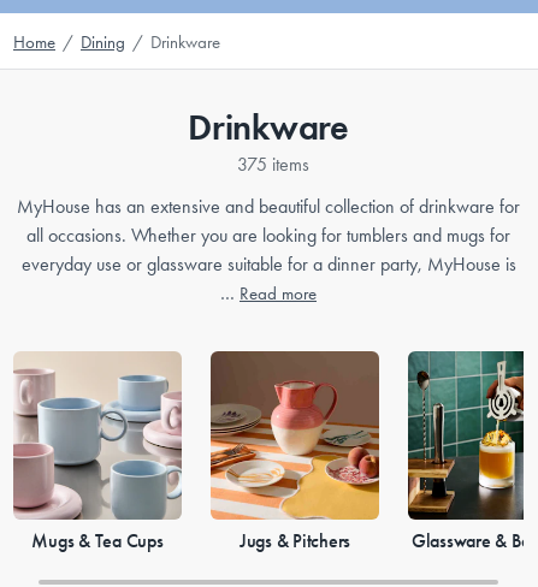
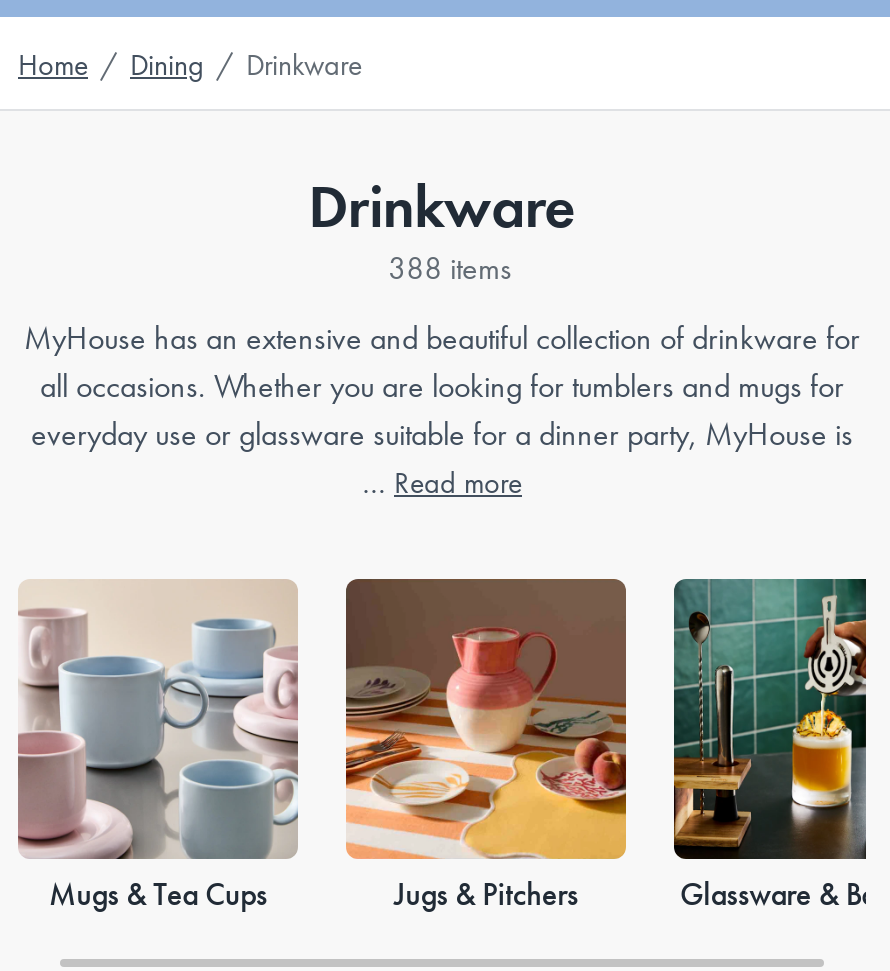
[237,153,309,175] 375 items -> [388,249,512,287] 388 items

